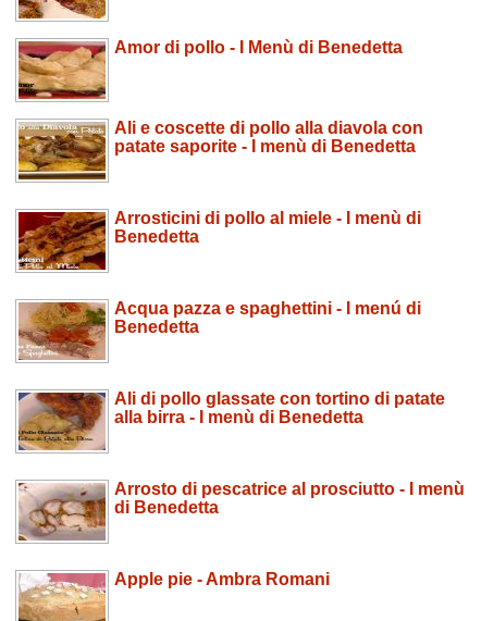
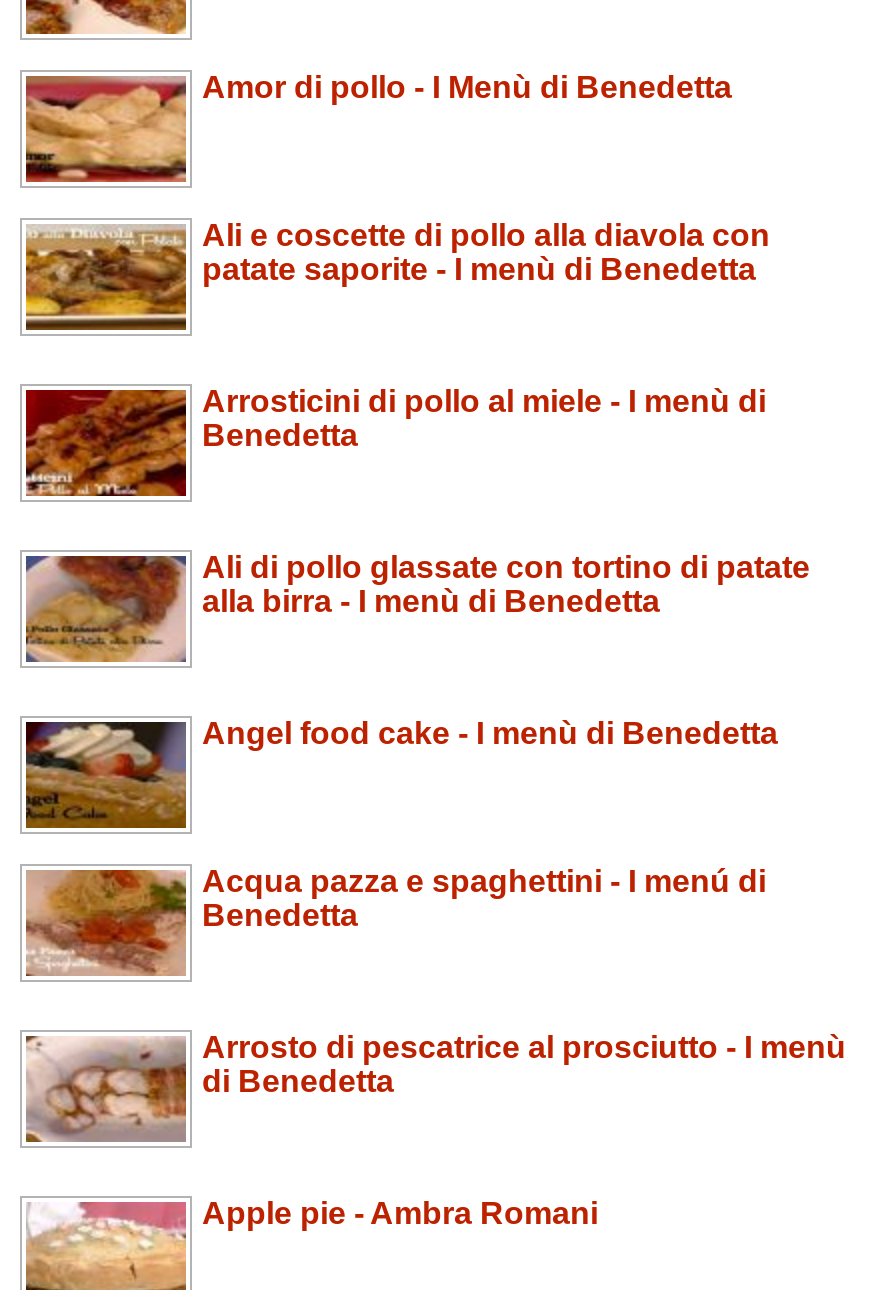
none -> [24,715,778,830] [image] | Angel food cake - I menù di Benedetta
moved [16,299,421,361] -> [22,863,766,978]: [image] | Acqua pazza e spaghettini - I menú di | Benedetta
moved [18,389,445,450] -> [24,549,810,662]: [image] | Ali di pollo glassate con tortino di patate | alla birra - I menù di Benedetta

